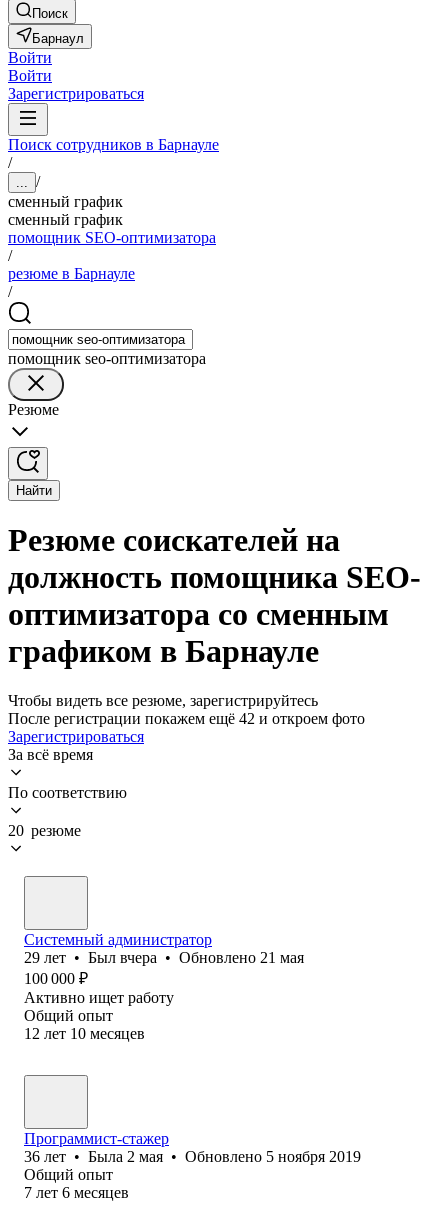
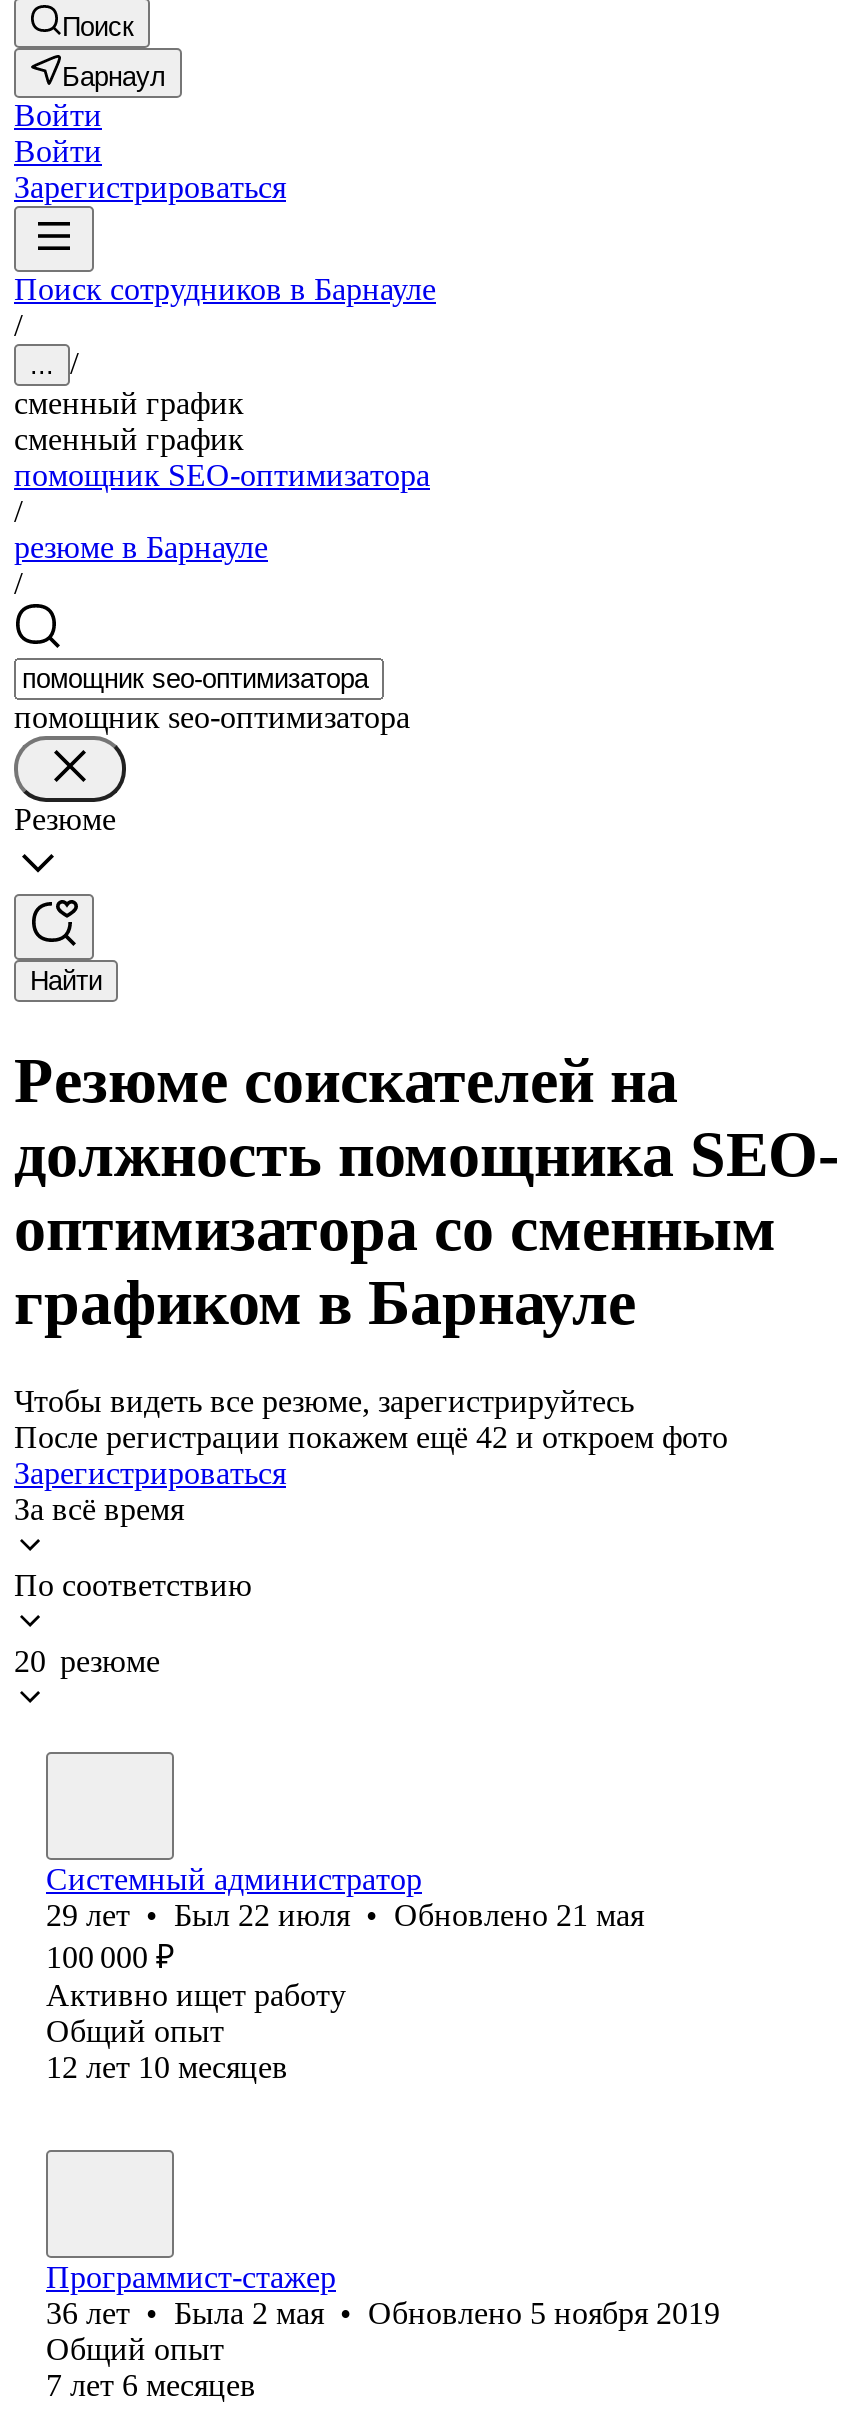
[24,949,304,966] 29 лет • Был вчера • Обновлено 21 мая -> [46,1898,644,1932] 29 лет • Был 22 июля • Обновлено 21 мая

